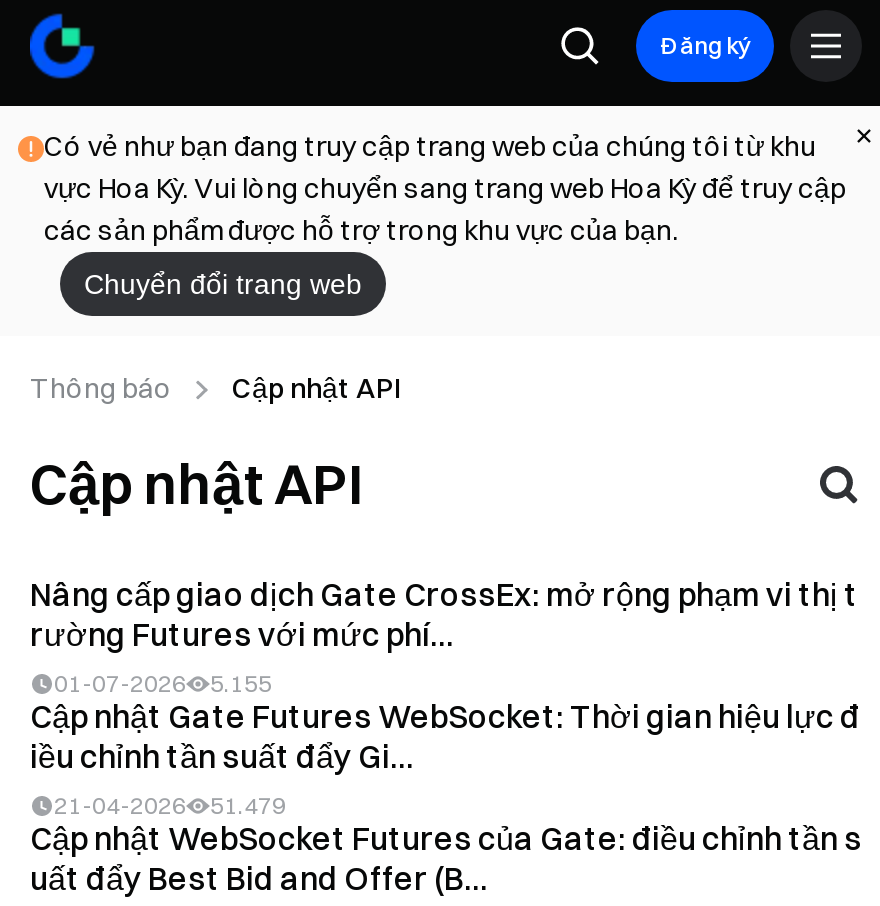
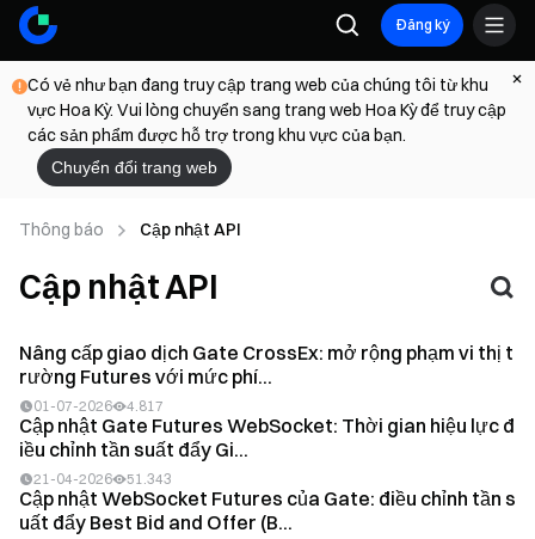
[54,668,272,698] 01-07-2026 5.155 -> [33,397,164,415] 01-07-2026 4.817
[54,790,286,820] 21-04-2026 51.479 -> [33,470,172,488] 21-04-2026 51.343

